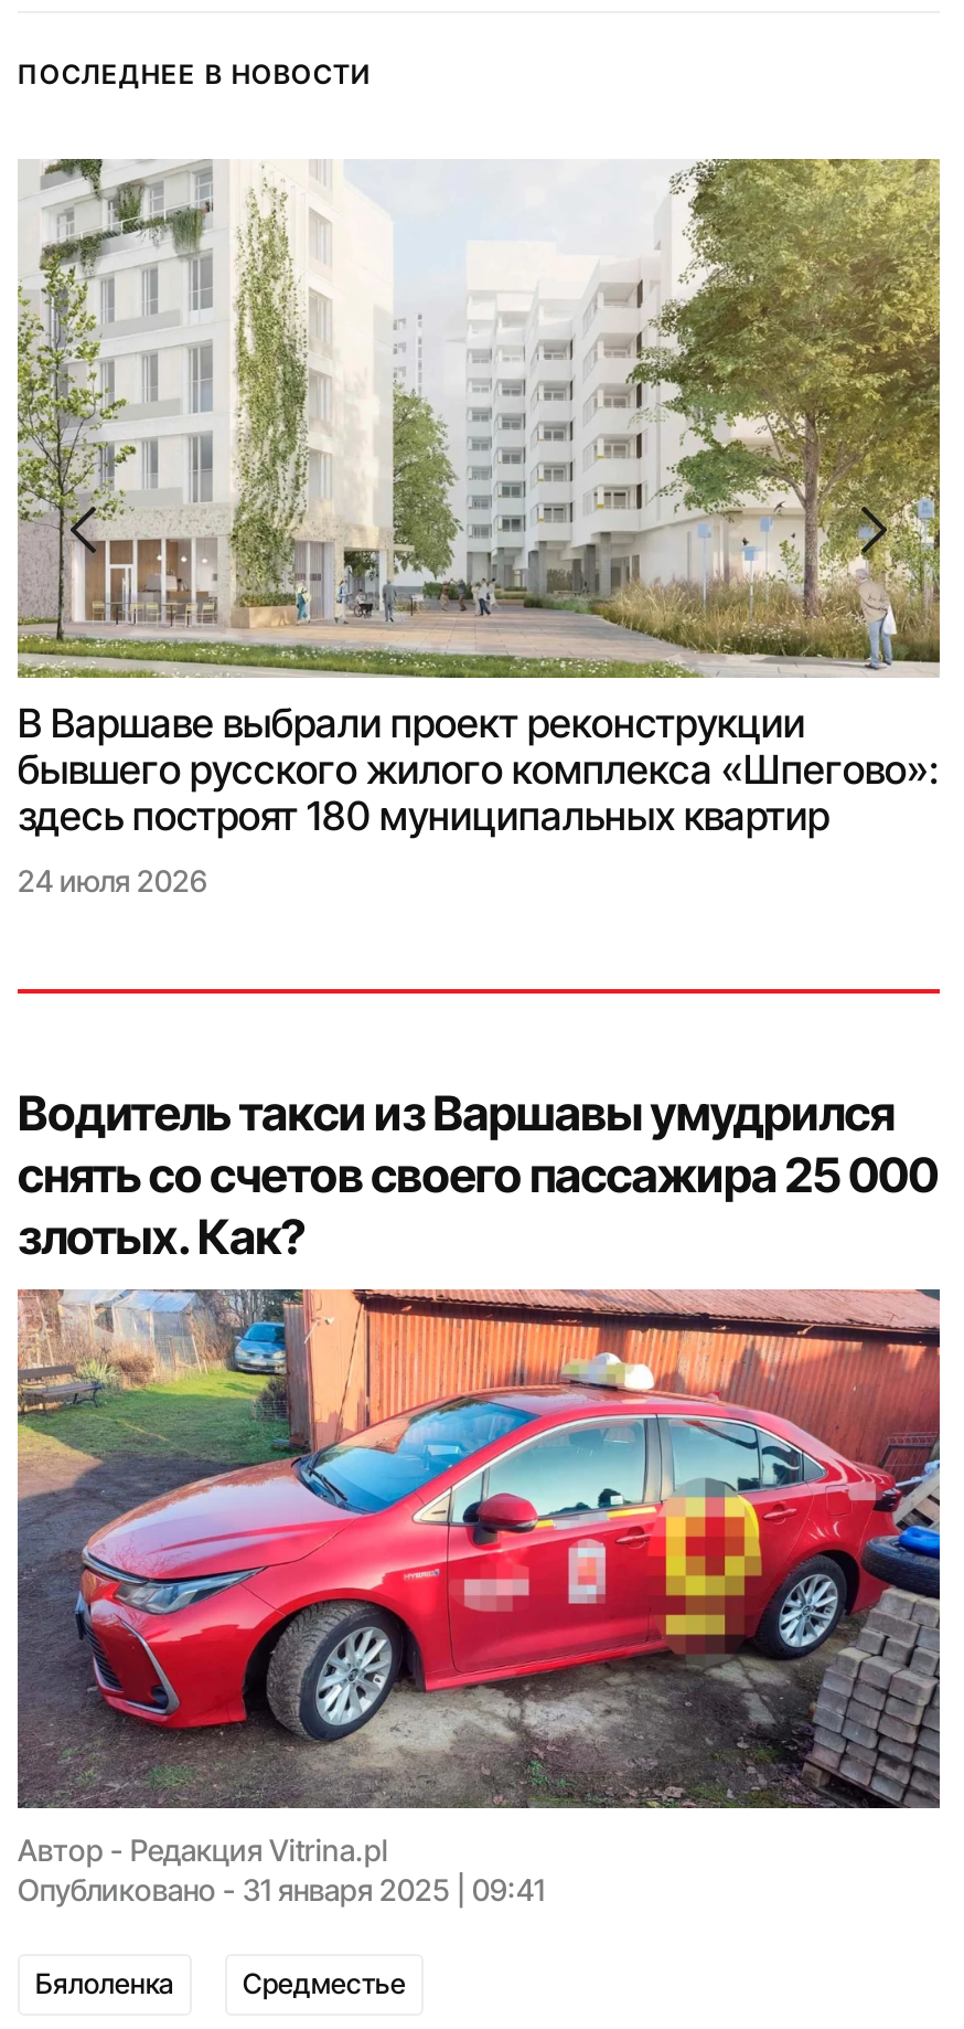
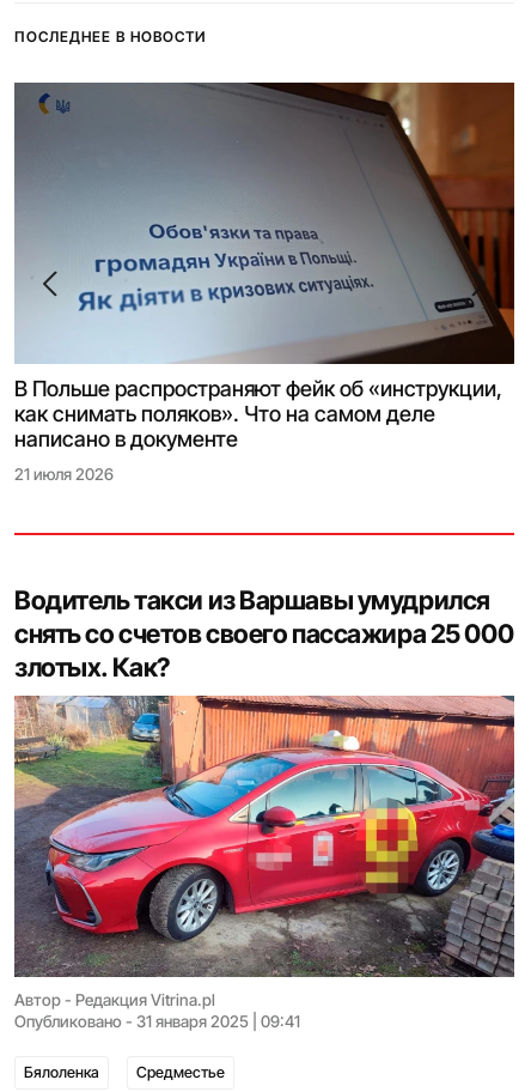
[15,157,942,838] [image] | В Варшаве выбрали проект реконструкции | бывшего русского жилого комплекса «Шпегово»: | здесь построят 180 муниципальных квартир -> [14,81,515,451] [image] | В Польше распространяют фейк об «инструкции, | как снимать поляков». Что на самом деле | написано в документе
[18,863,207,898] 24 июля 2026 -> [14,464,114,483] 21 июля 2026

